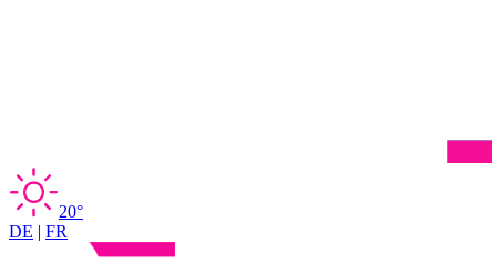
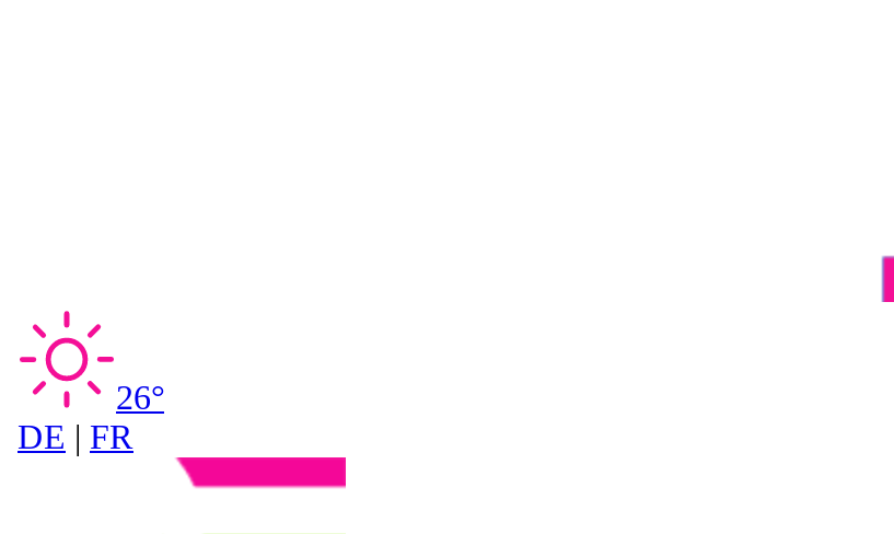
[59,202,83,221] 20° -> [116,379,164,416] 26°

